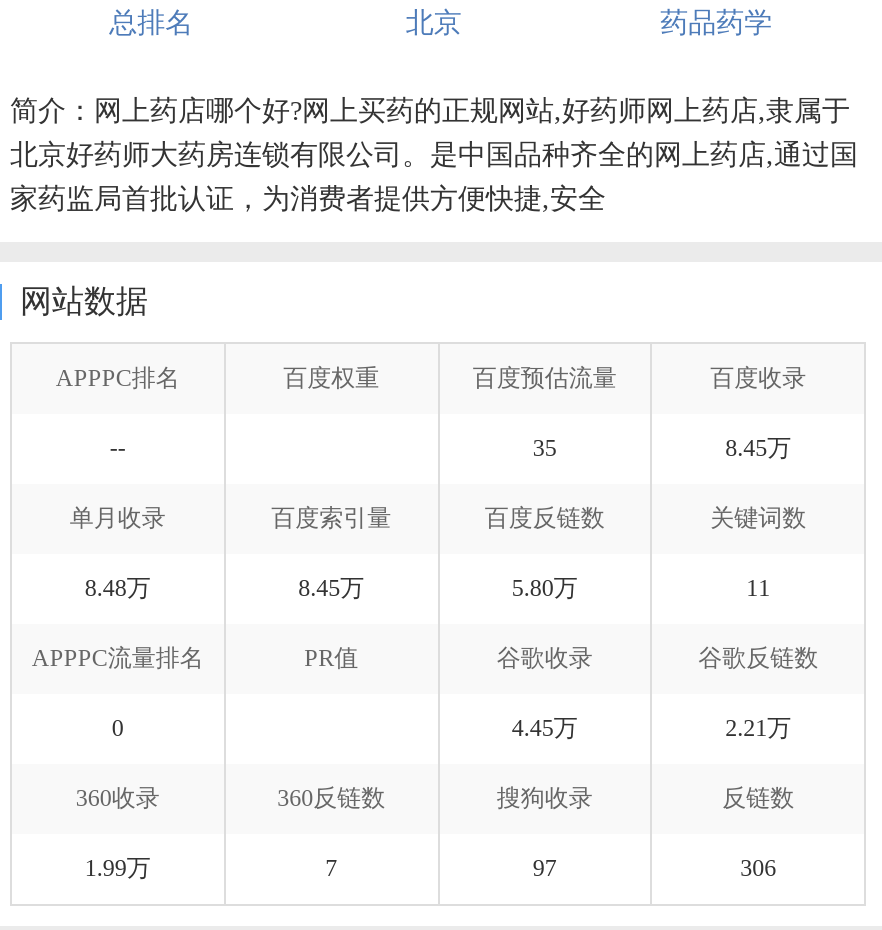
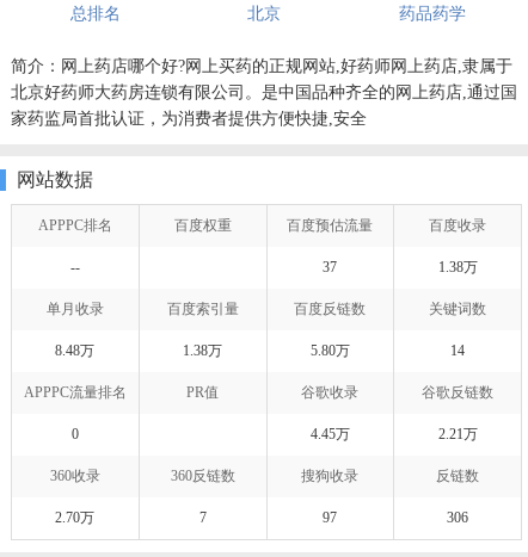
[533,434,557,462] 35 -> [323,259,337,275] 37
[725,434,791,462] 8.45万 -> [438,259,477,275] 1.38万
[298,574,364,602] 8.45万 -> [183,342,222,359] 1.38万
[746,574,770,602] 11 -> [450,342,465,359] 14
[85,854,151,882] 1.99万 -> [55,509,95,526] 2.70万

